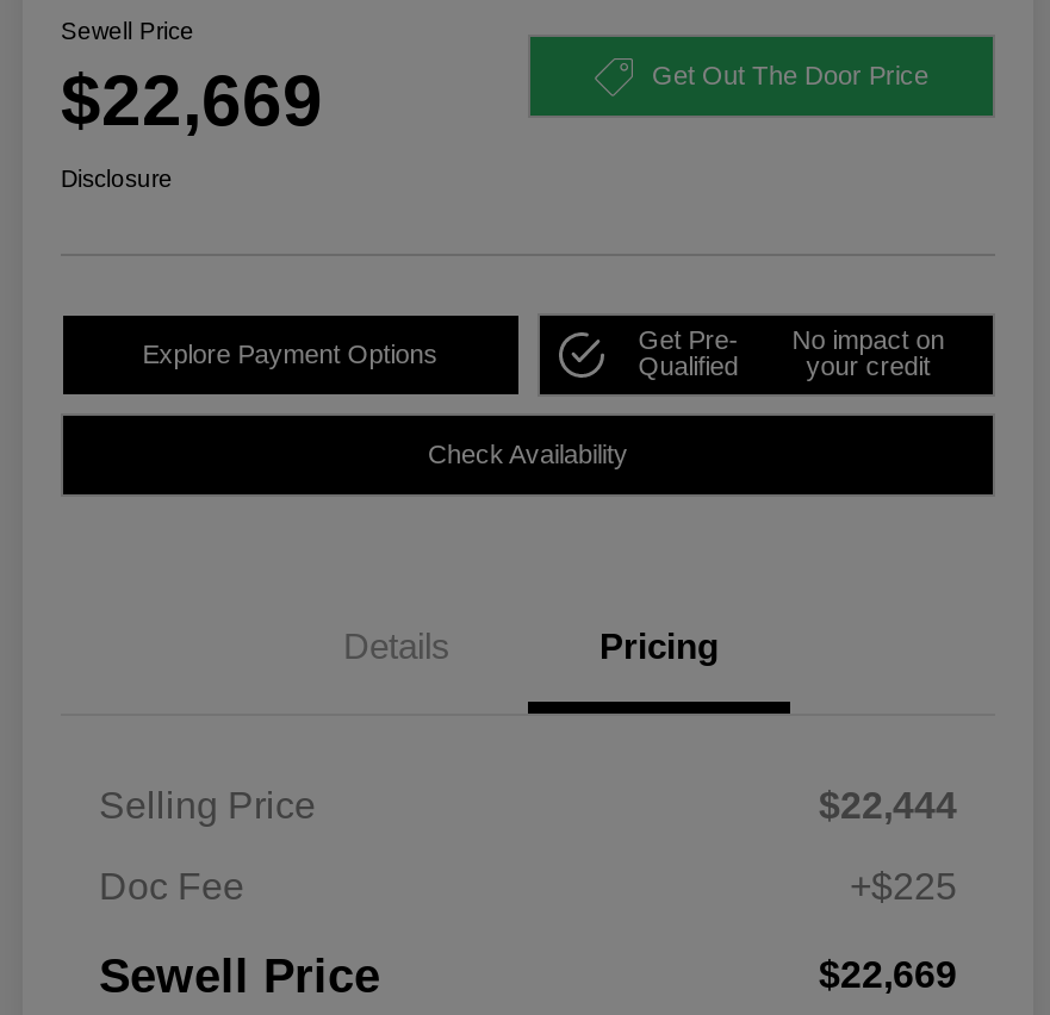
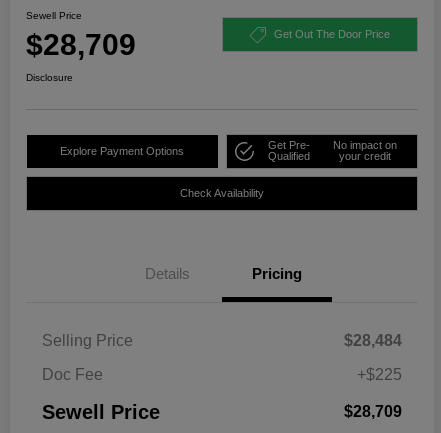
[61,60,323,139] $22,669 -> [26,28,136,61] $28,709
[819,785,957,825] $22,444 -> [344,332,402,349] $28,484
[819,954,957,994] $22,669 -> [344,403,402,420] $28,709

